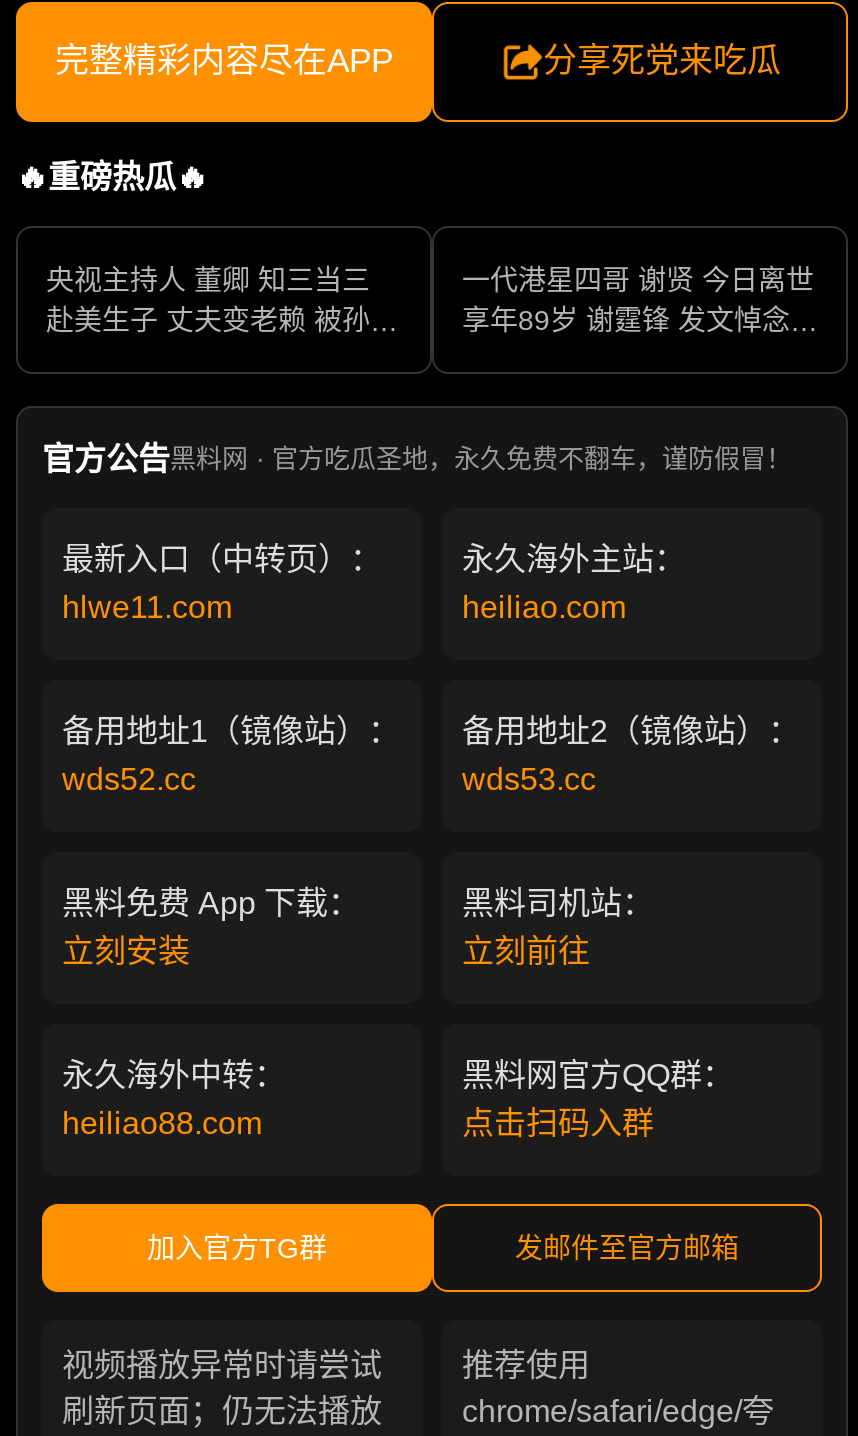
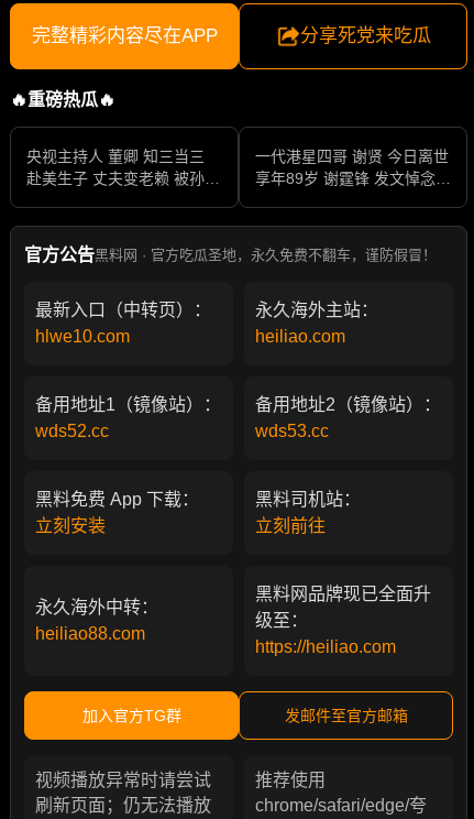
[62,591,232,625] hlwe11.com -> [35,327,130,346] hlwe10.com
[462,1059,734,1141] 黑料网官方QQ群： | 点击扫码入群 -> [255,585,431,656] 黑料网品牌现已全面升 | 级至： | https://heiliao.com

